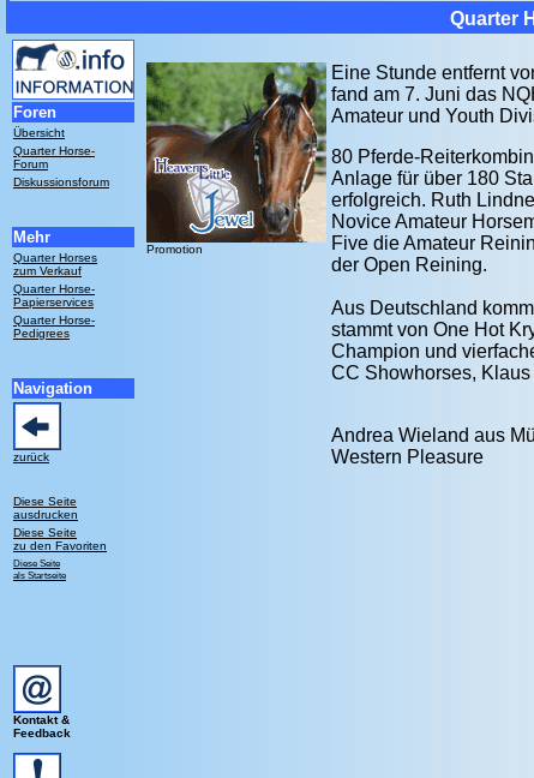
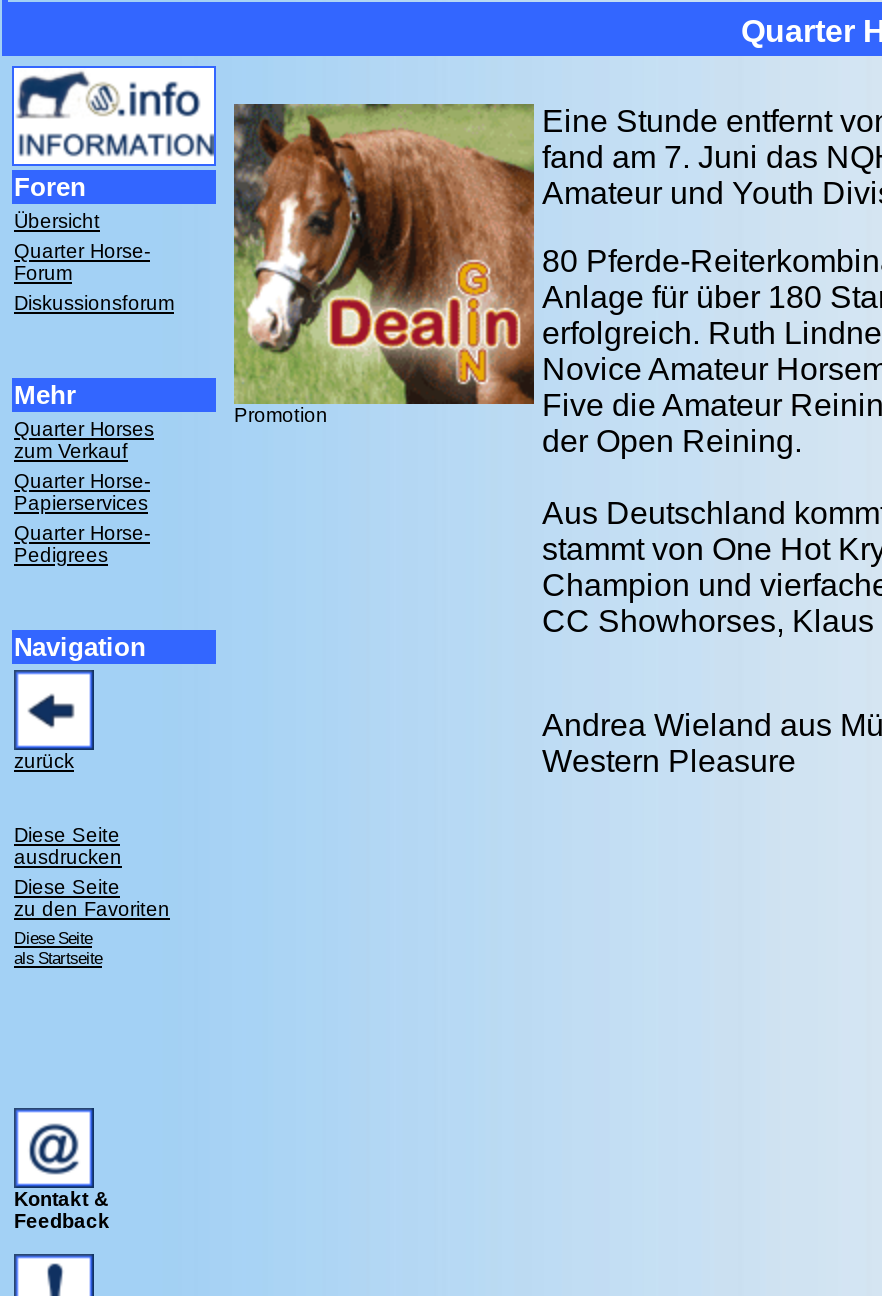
[145,62,328,244] [image] -> [232,104,536,406] [image]

